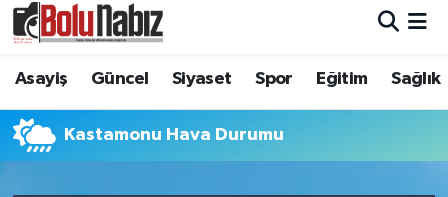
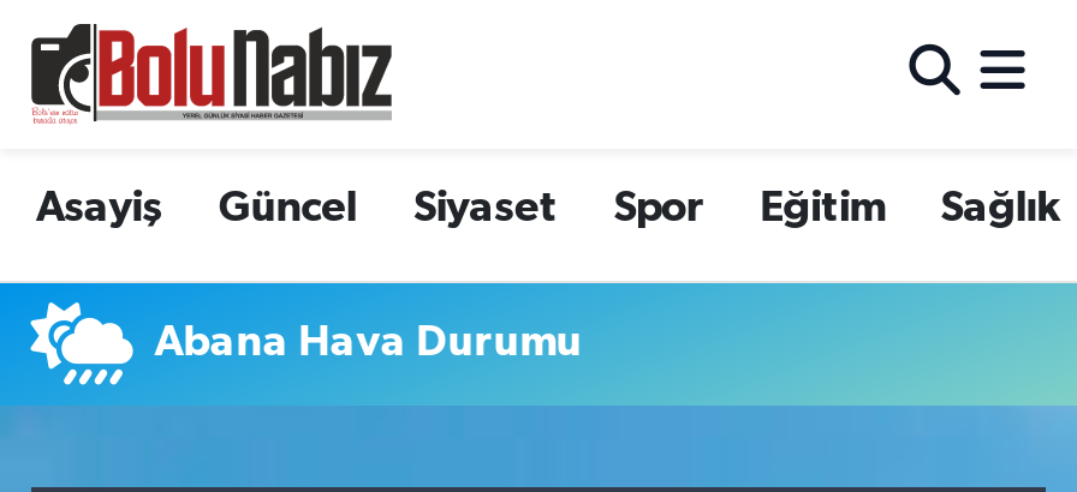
[64,126,284,144] Kastamonu Hava Durumu -> [154,321,582,364] Abana Hava Durumu

